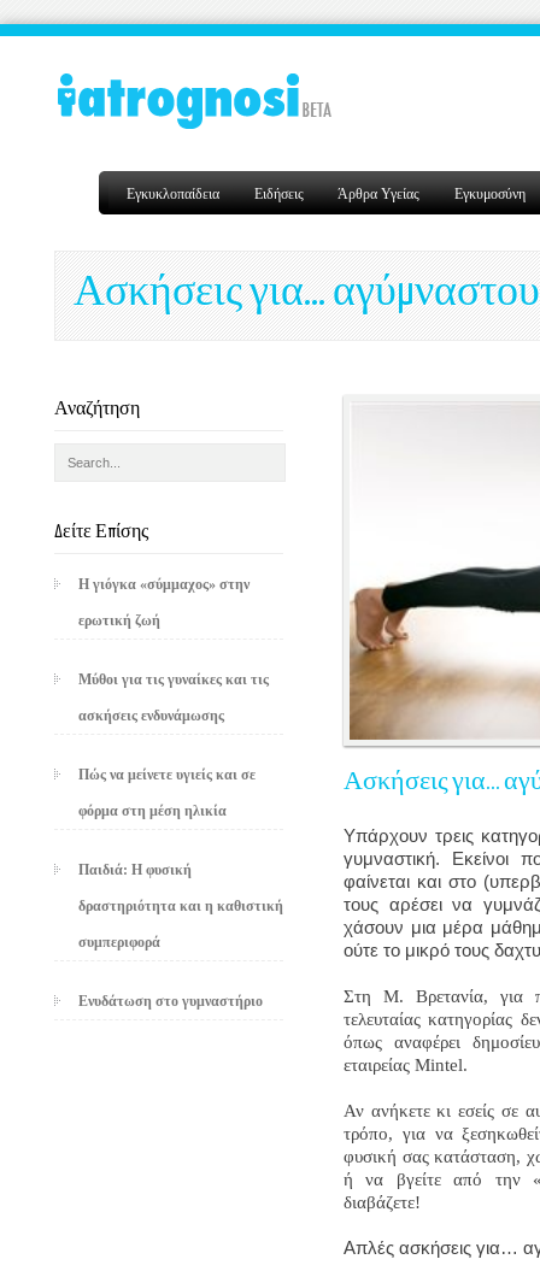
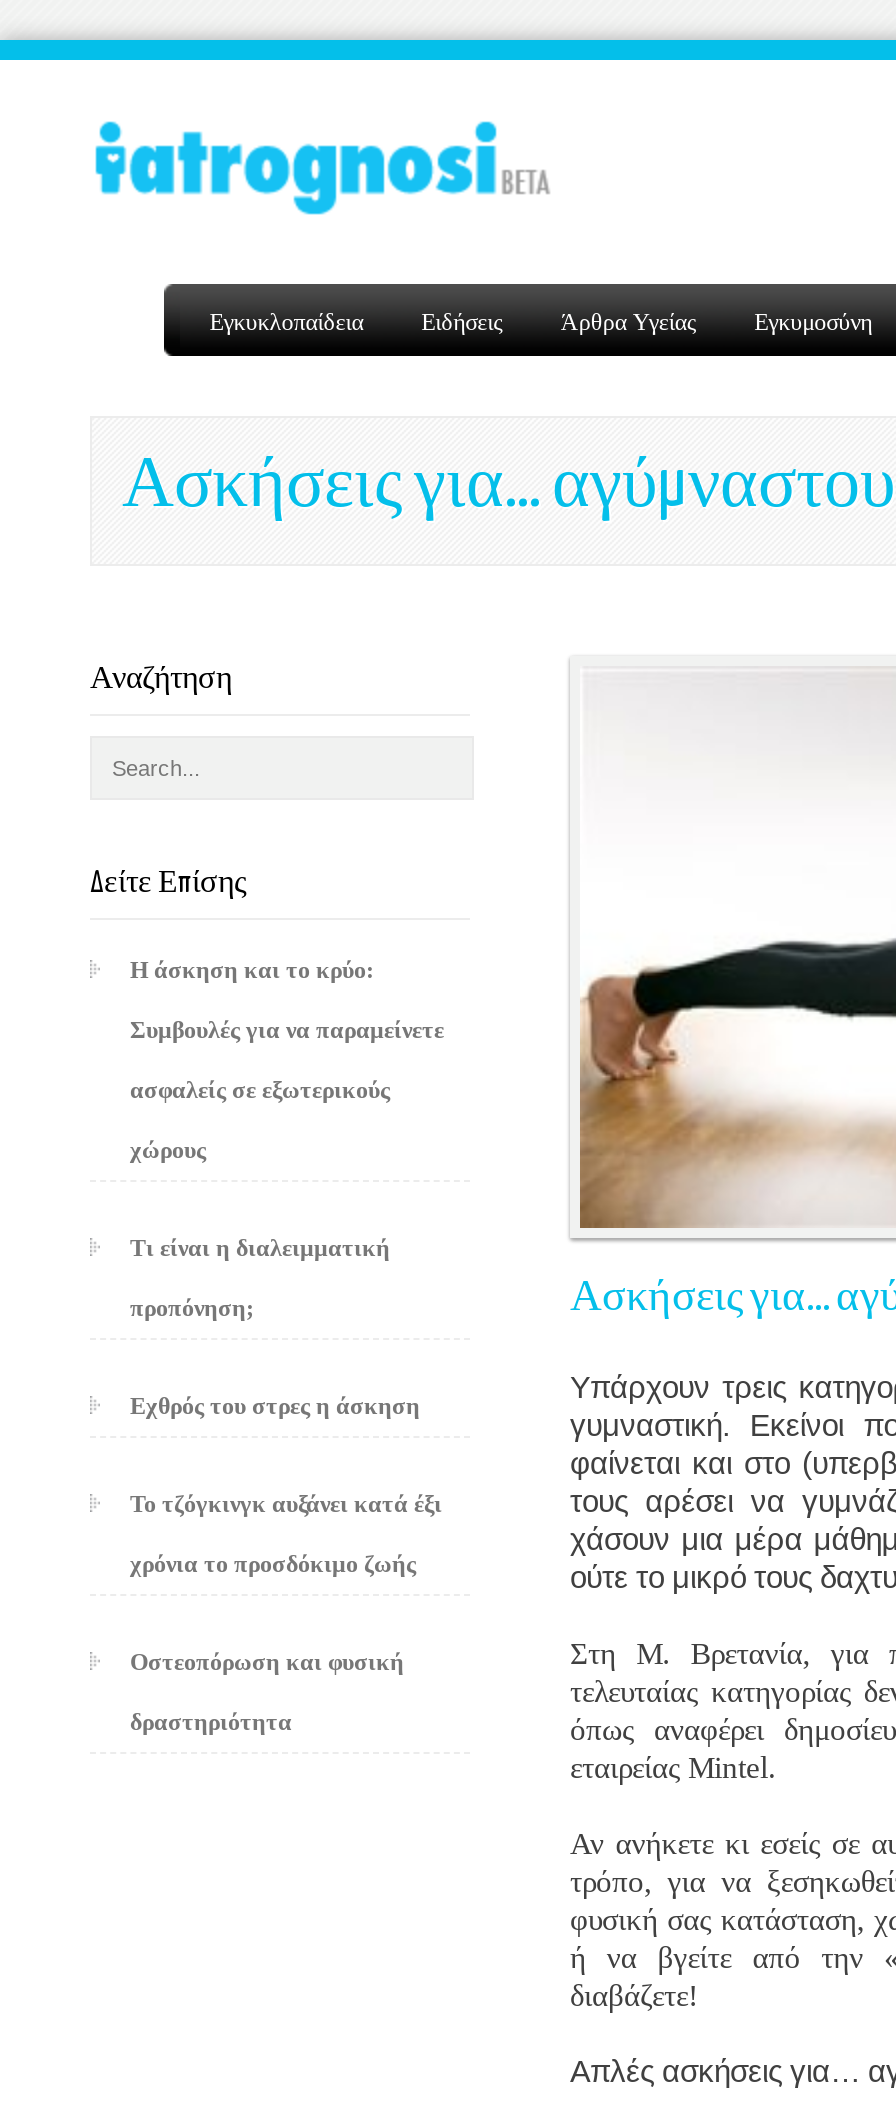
[78,576,283,1010] Η γιόγκα «σύμμαχος» στην | ερωτική ζωή | Μύθοι για τις γυναίκες και τις | ασκήσεις ενδυνάμωσης | Πώς να μείνετε υγιείς και σε | φόρμα στη μέση ηλικία | Παιδιά: Η φυσική | δραστηριότητα και η καθιστική | συμπεριφορά | Ενυδάτωση στο γυμναστήριο -> [130,956,444,1736] Η άσκηση και το κρύο: | Συμβουλές για να παραμείνετε | ασφαλείς σε εξωτερικούς | χώρους | Τι είναι η διαλειμματική | προπόνηση; | Εχθρός του στρες η άσκηση | Το τζόγκινγκ αυξάνει κατά έξι | χρόνια το προσδόκιμο ζωής | Οστεοπόρωση και φυσική | δραστηριότητα

